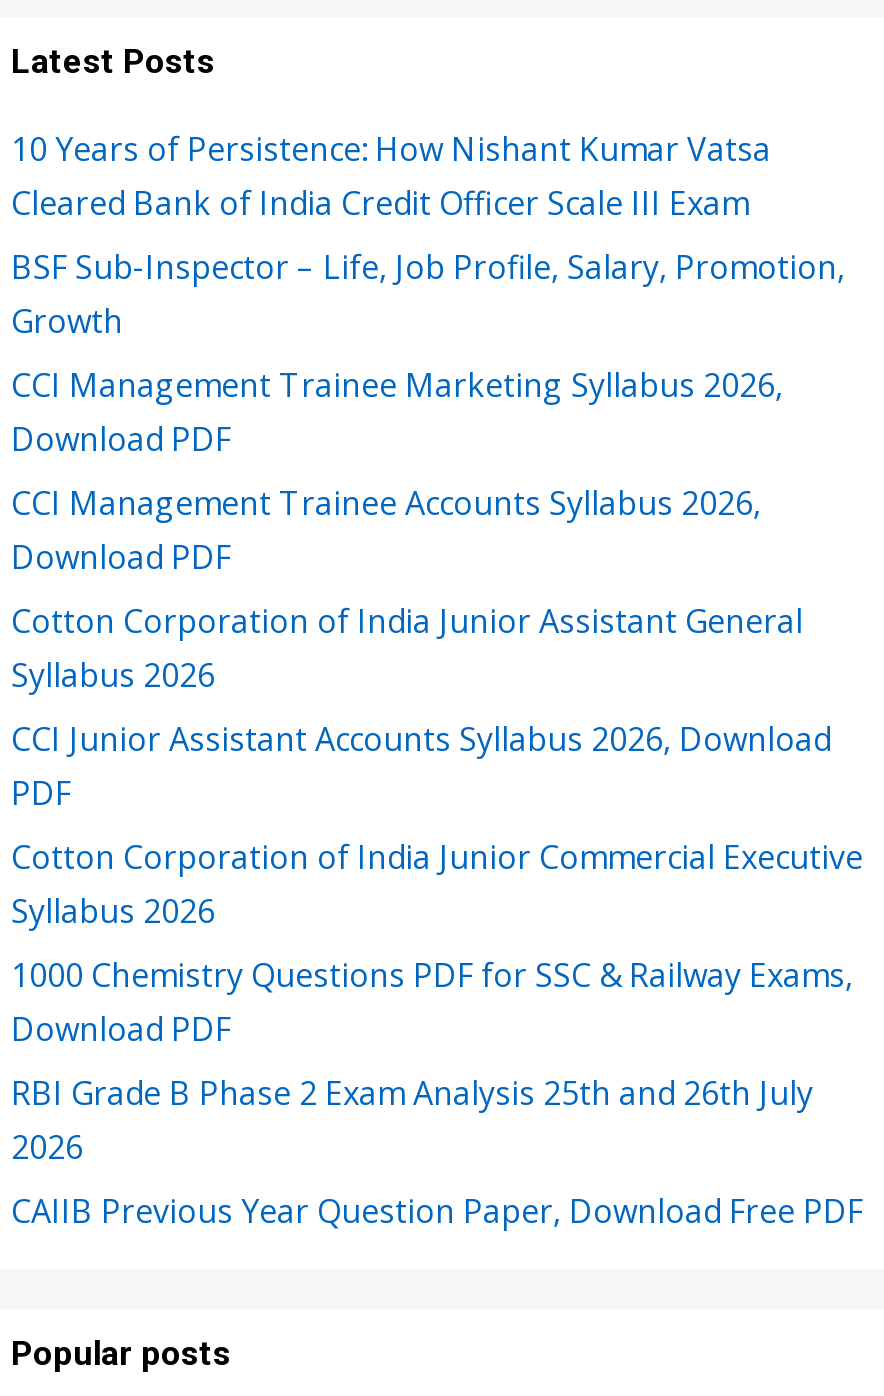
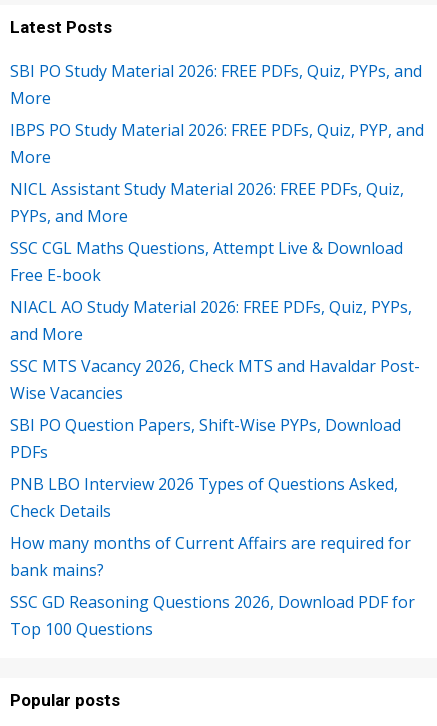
[11,128,771,226] 10 Years of Persistence: How Nishant Kumar Vatsa | Cleared Bank of India Credit Officer Scale III Exam -> [10,60,422,109] SBI PO Study Material 2026: FREE PDFs, Quiz, PYPs, and | More
[11,246,845,344] BSF Sub-Inspector – Life, Job Profile, Salary, Promotion, | Growth -> [10,119,424,168] IBPS PO Study Material 2026: FREE PDFs, Quiz, PYP, and | More
[11,364,783,462] CCI Management Trainee Marketing Syllabus 2026, | Download PDF -> [10,178,404,227] NICL Assistant Study Material 2026: FREE PDFs, Quiz, | PYPs, and More
[11,482,761,580] CCI Management Trainee Accounts Syllabus 2026, | Download PDF -> [10,237,403,286] SSC CGL Maths Questions, Attempt Live & Download | Free E-book
[11,600,803,698] Cotton Corporation of India Junior Assistant General | Syllabus 2026 -> [10,296,412,345] NIACL AO Study Material 2026: FREE PDFs, Quiz, PYPs, | and More
[11,718,831,816] CCI Junior Assistant Accounts Syllabus 2026, Download | PDF -> [10,355,420,404] SSC MTS Vacancy 2026, Check MTS and Havaldar Post- | Wise Vacancies
[11,836,863,934] Cotton Corporation of India Junior Commercial Executive | Syllabus 2026 -> [10,414,401,463] SBI PO Question Papers, Shift-Wise PYPs, Download | PDFs
[11,954,853,1052] 1000 Chemistry Questions PDF for SSC & Railway Exams, | Download PDF -> [10,473,398,522] PNB LBO Interview 2026 Types of Questions Asked, | Check Details
[11,1072,813,1170] RBI Grade B Phase 2 Exam Analysis 25th and 26th July | 2026 -> [10,532,411,581] How many months of Current Affairs are required for | bank mains?
[11,1190,863,1234] CAIIB Previous Year Question Paper, Download Free PDF -> [10,591,415,640] SSC GD Reasoning Questions 2026, Download PDF for | Top 100 Questions

